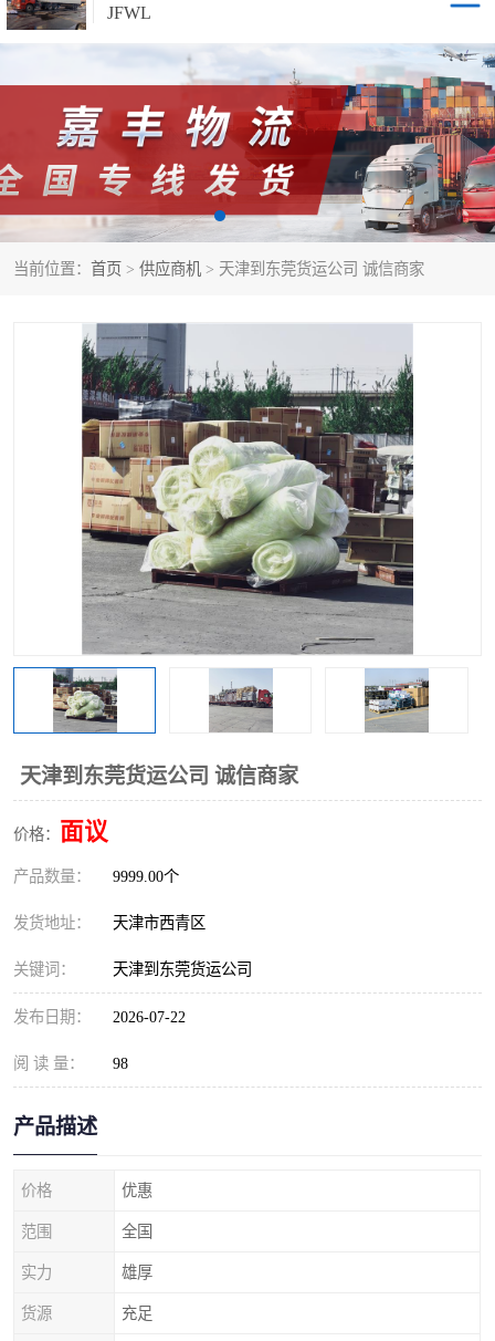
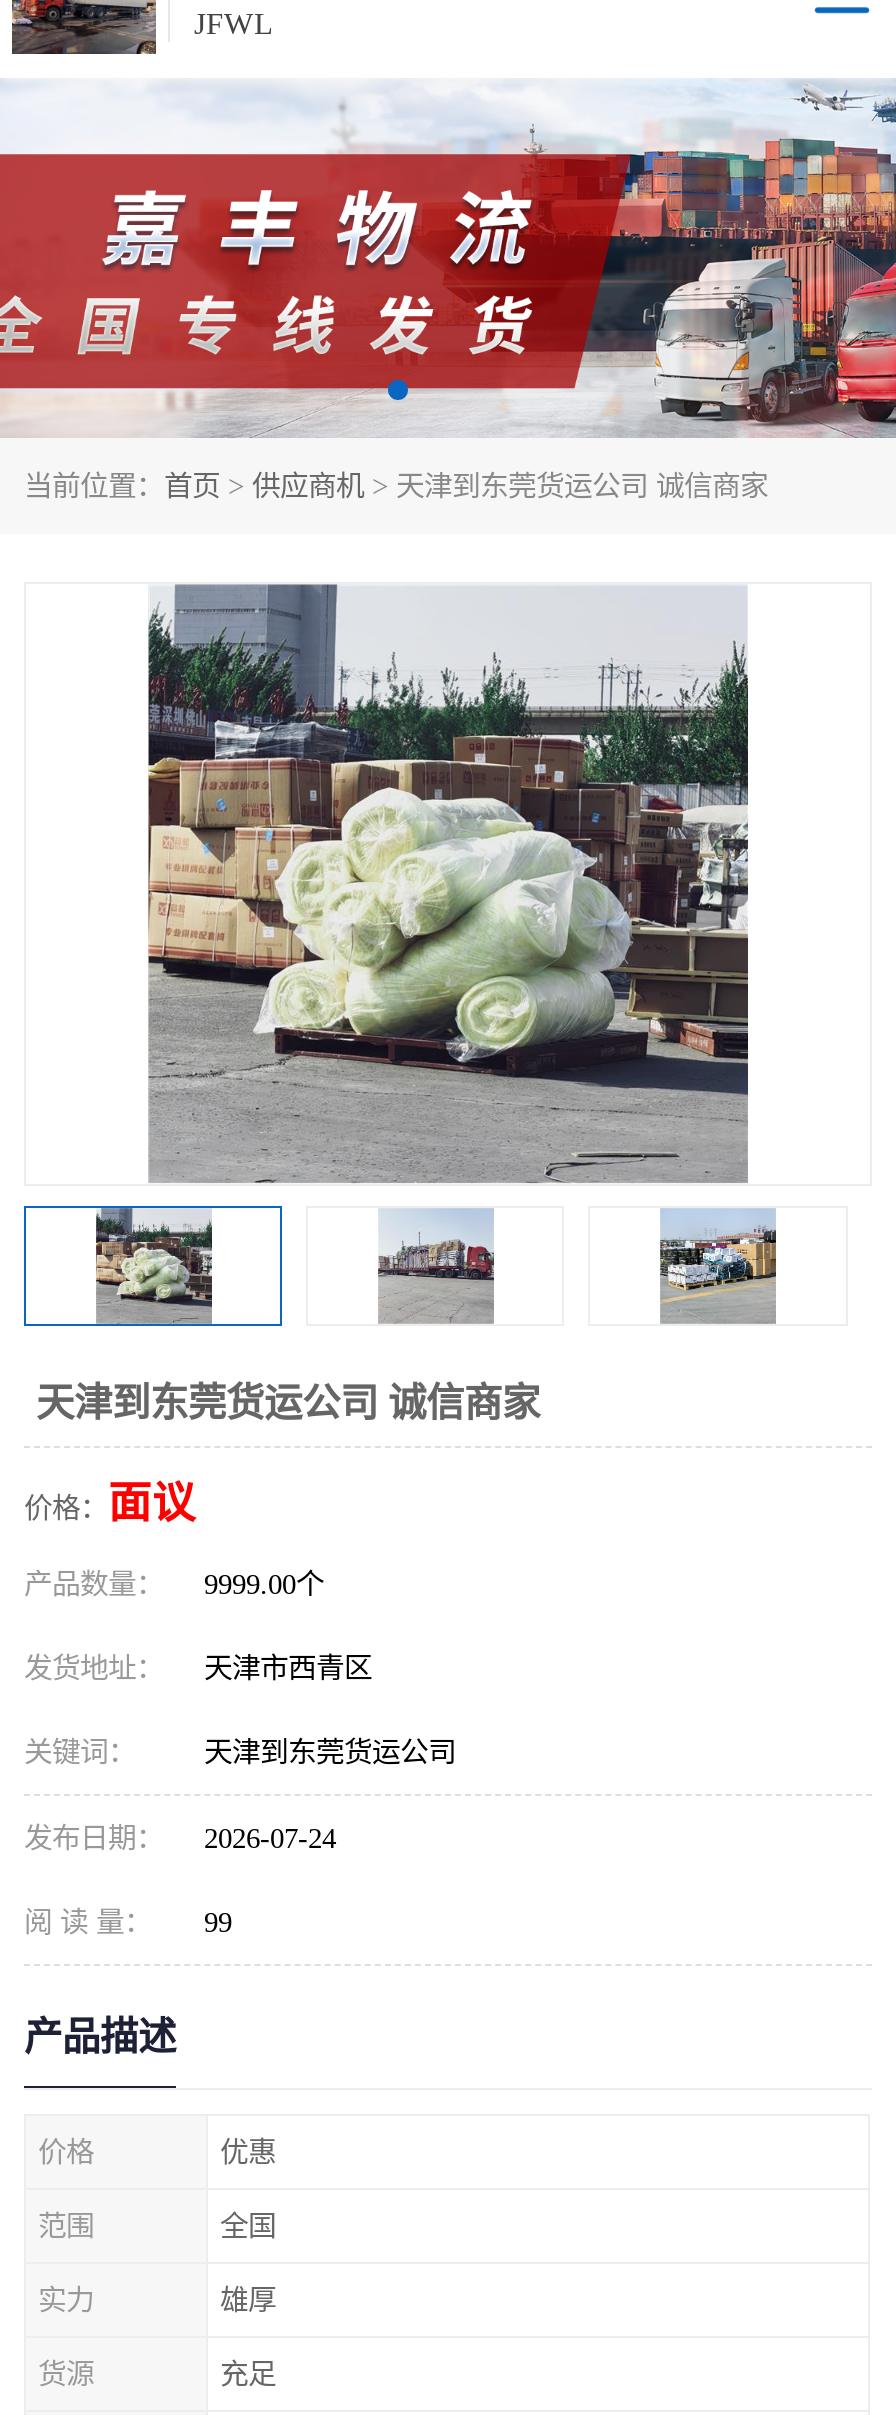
[13,1008,186,1026] 发布日期： 2026-07-22 -> [24,1822,336,1854] 发布日期： 2026-07-24
[13,1054,128,1072] 阅 读 量： 98 -> [24,1906,232,1938] 阅 读 量： 99

